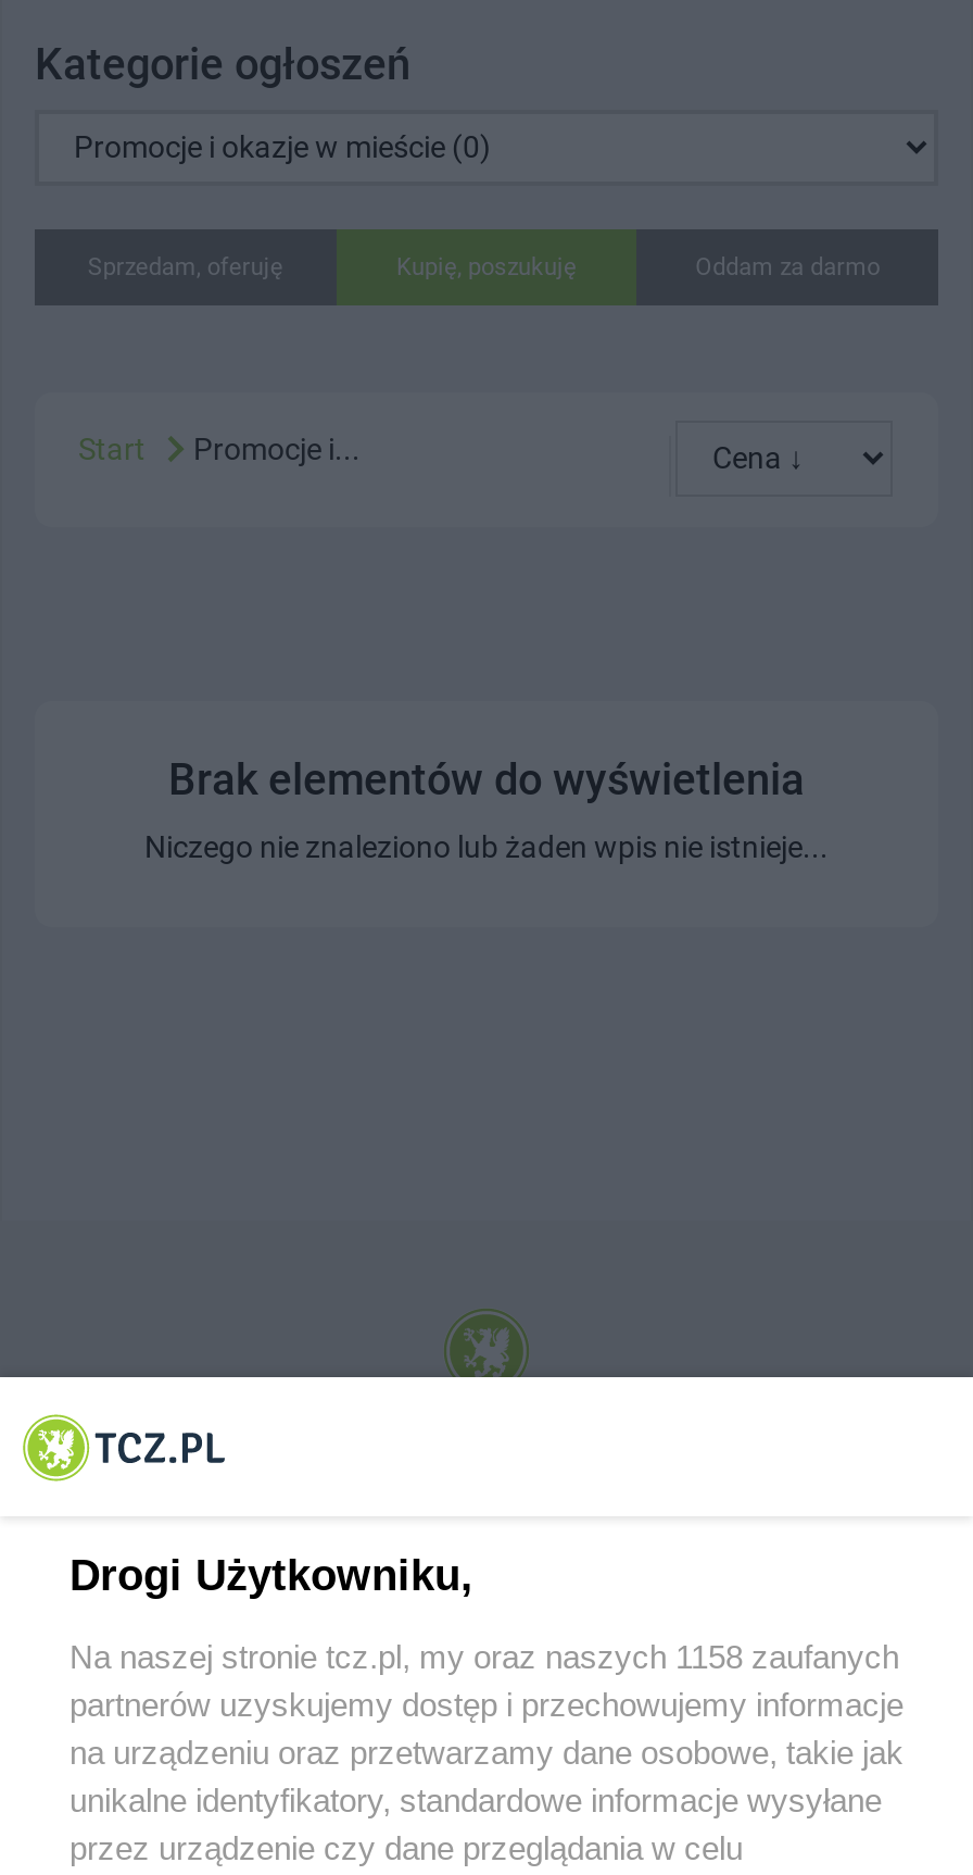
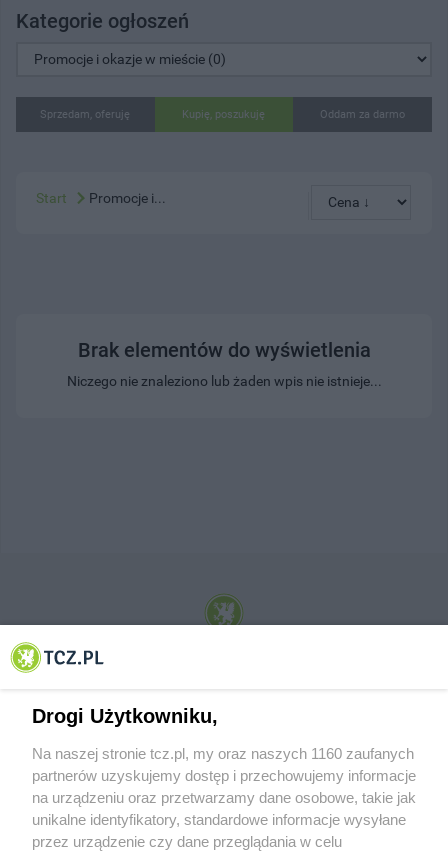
[69,1638,899,1675] Na naszej stronie tcz.pl, my oraz naszych 1158 zaufanych -> [32,745,414,762] Na naszej stronie tcz.pl, my oraz naszych 1160 zaufanych

